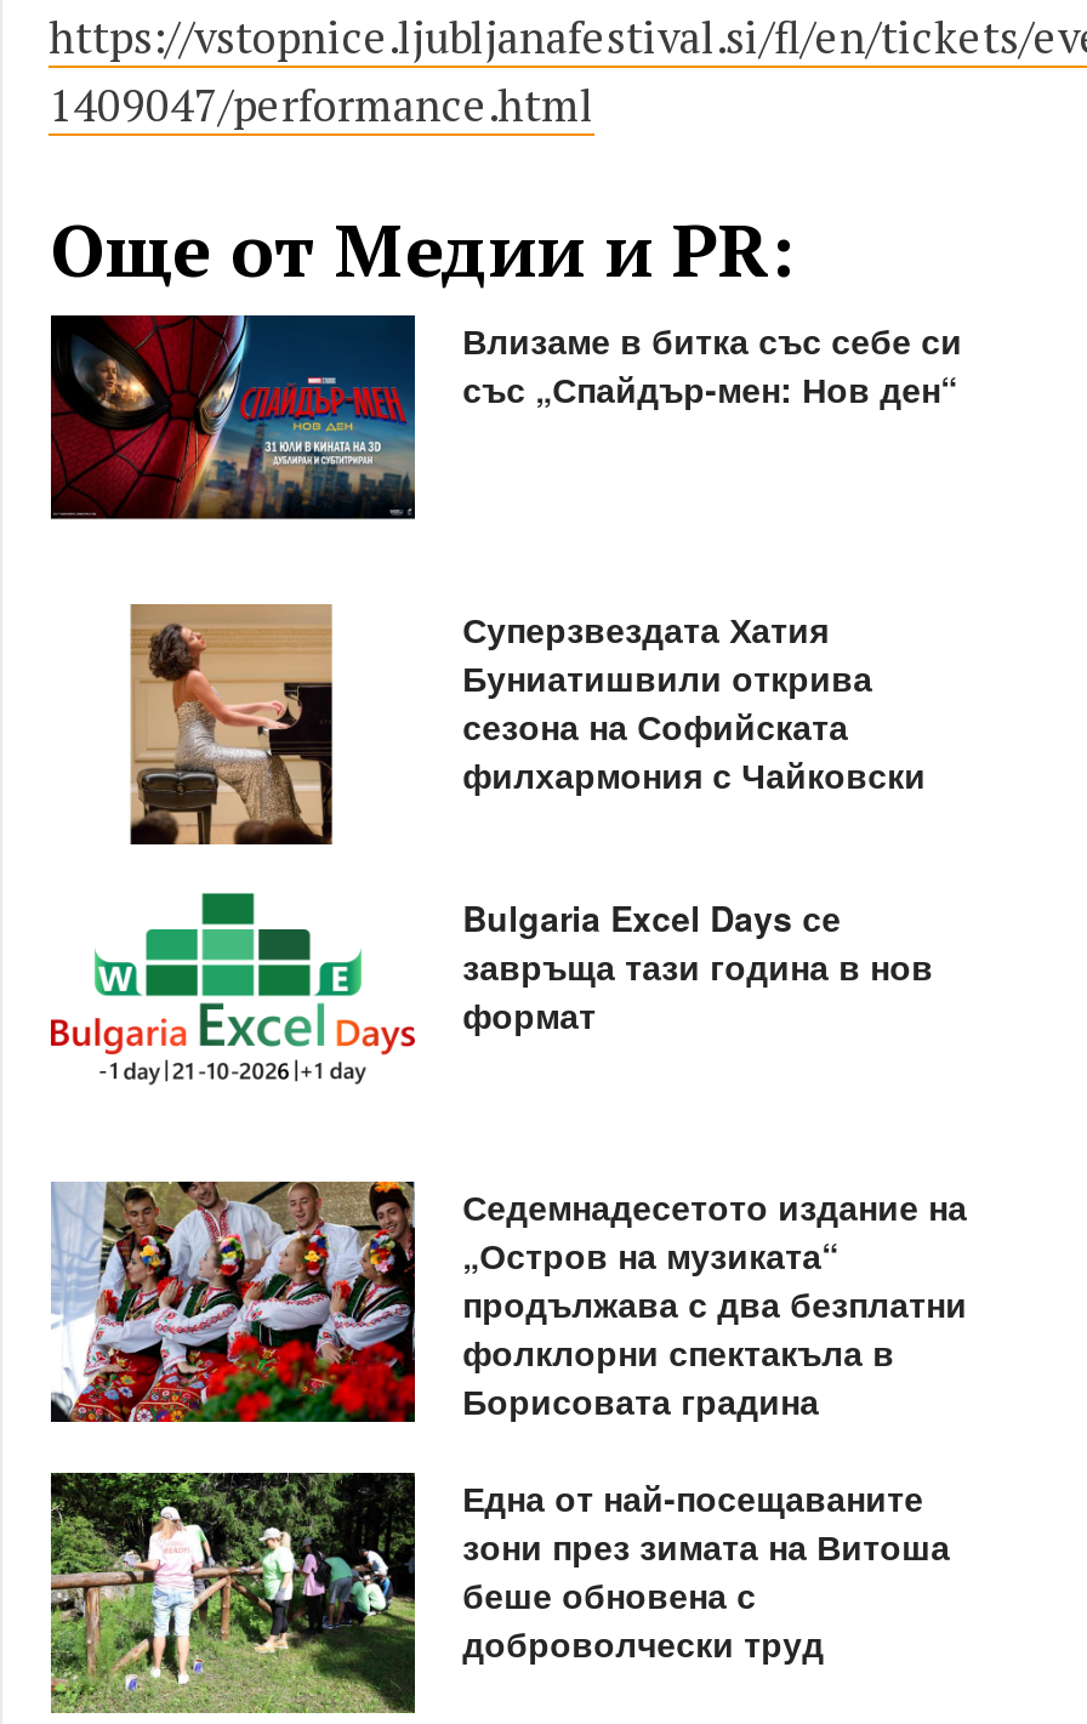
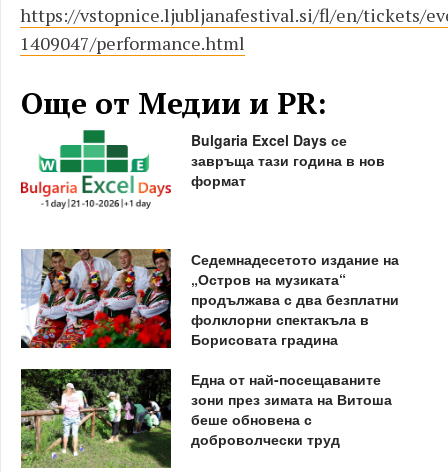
[49,313,962,522] [image] | Влизаме в битка със себе си | със „Спайдър-мен: Нов ден“ -> none
[129,602,335,847] [image] -> none
[462,604,926,798] Суперзвездата Хатия | Буниатишвили открива | сезона на Софийската | филхармония с Чайковски -> none

